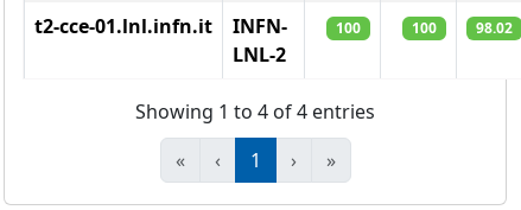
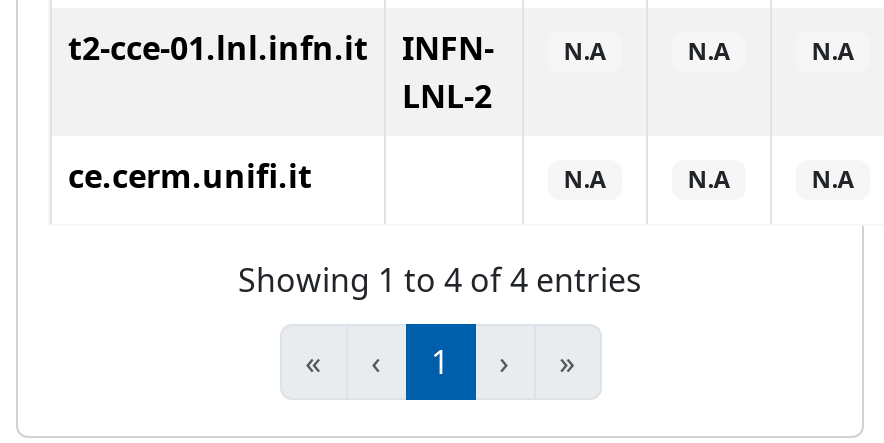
[336,18,513,38] 100 | 100 | 98.02 -> [68,34,854,198] N.A | N.A | N.A | ce.cerm.unifi.it | N.A | N.A | N.A

